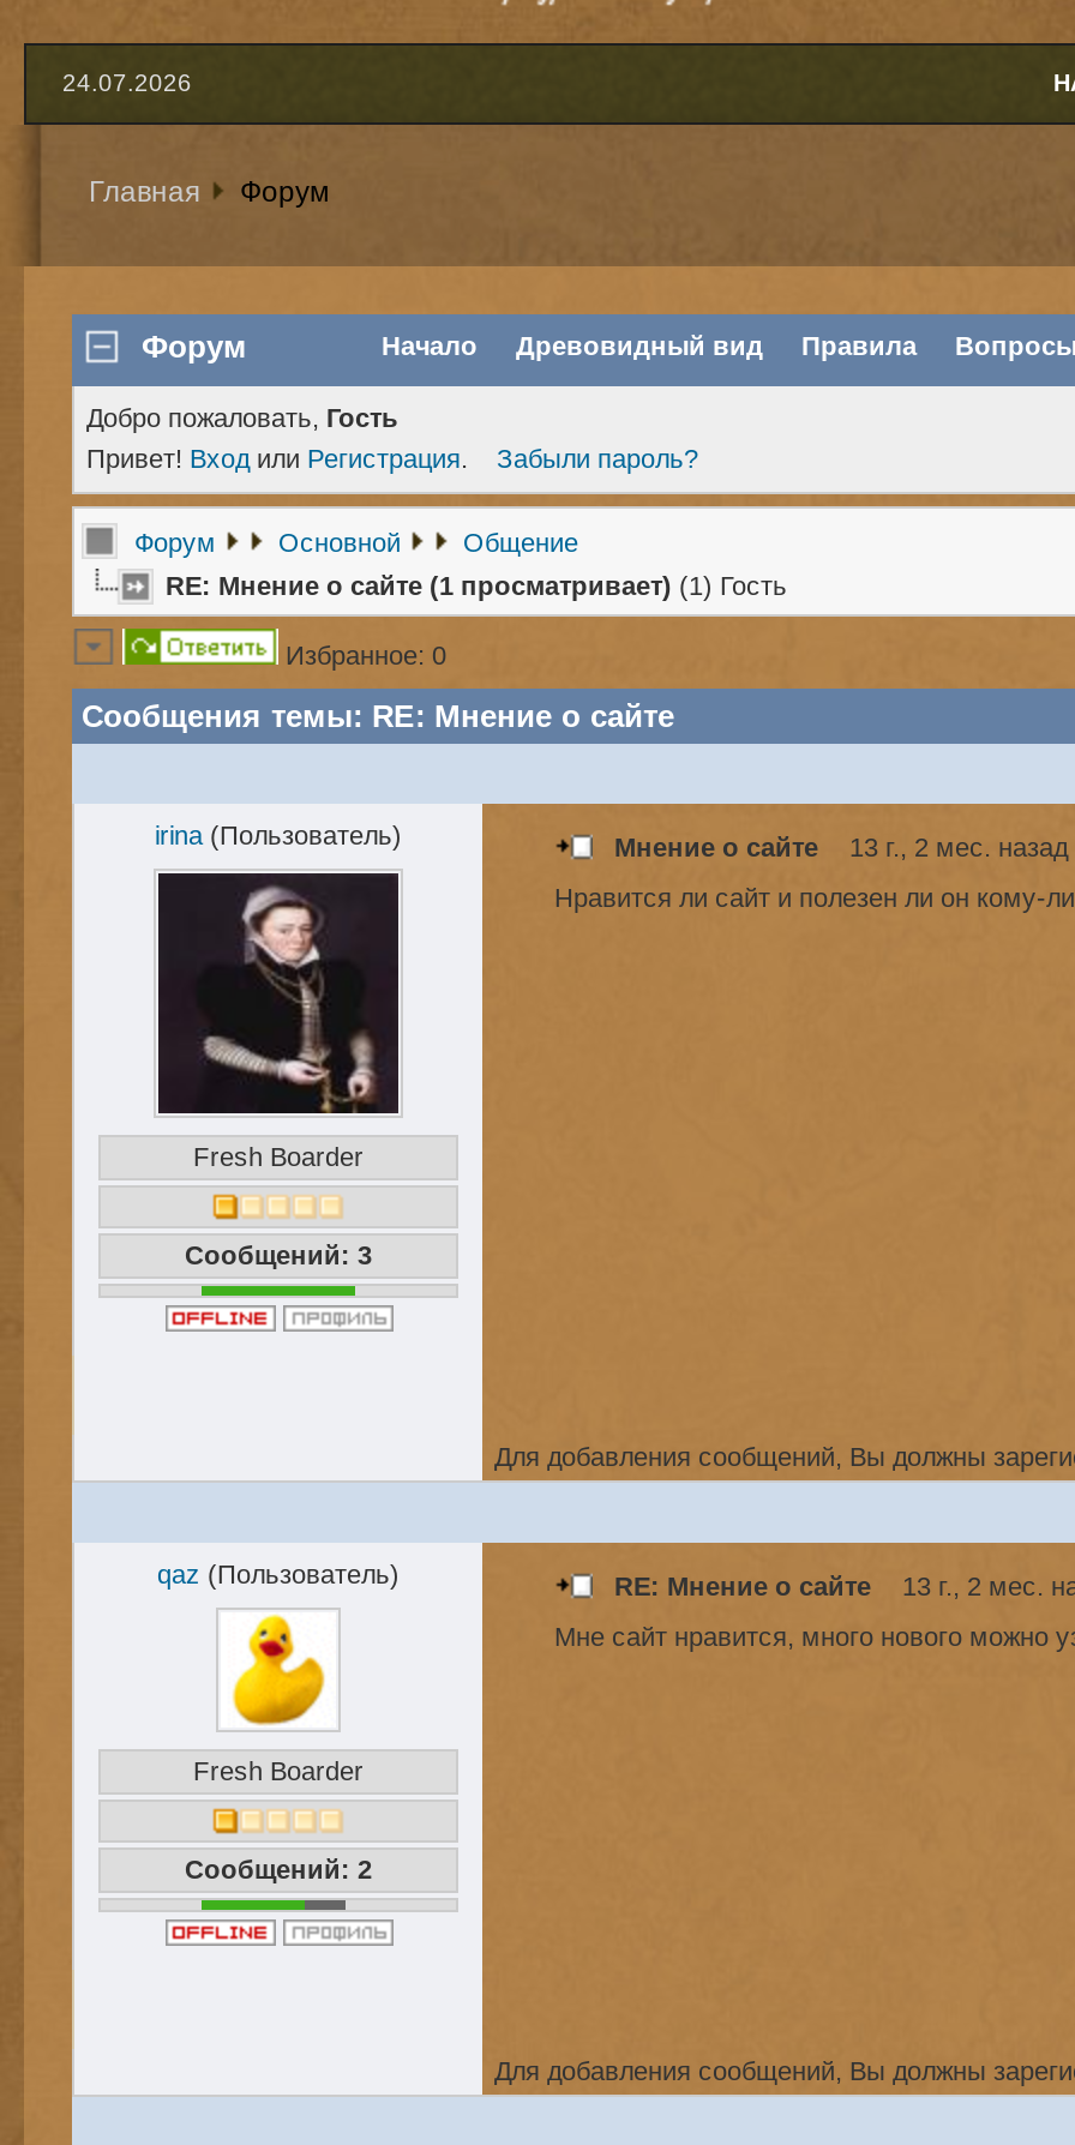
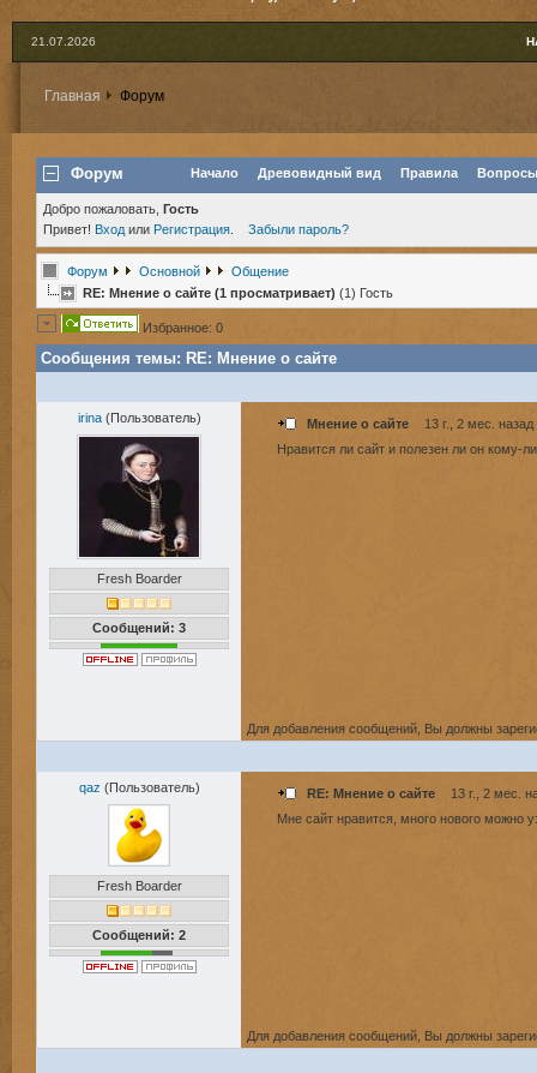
[62,70,192,96] 24.07.2026 -> [31,35,96,48] 21.07.2026

